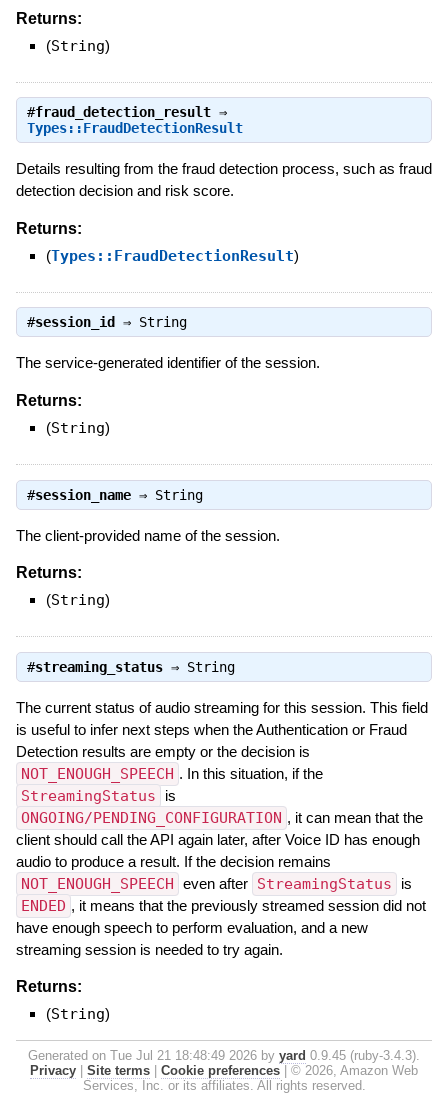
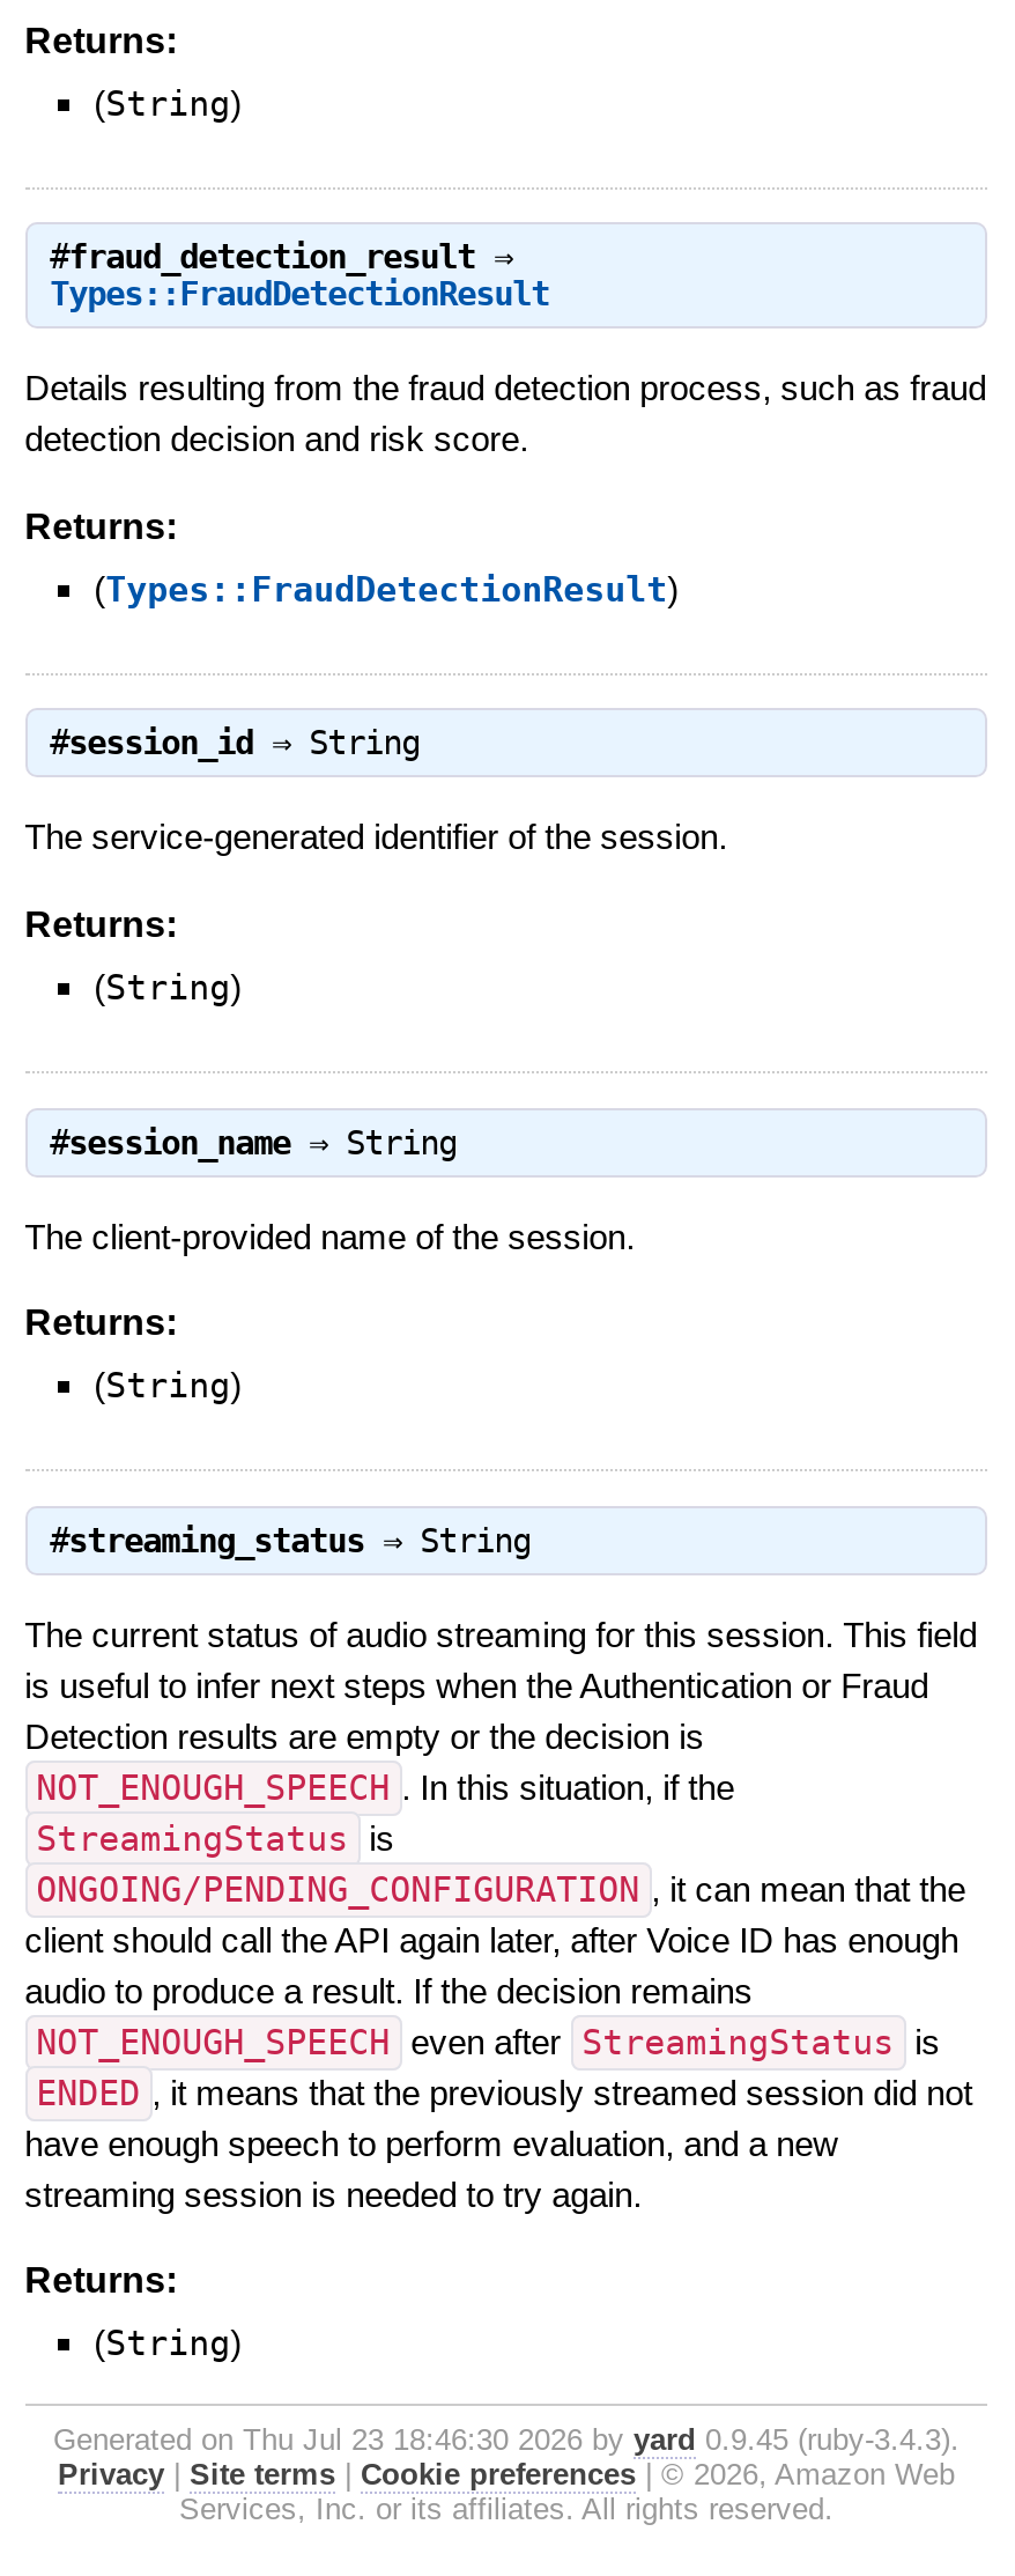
[28,1048,420,1063] Generated on Tue Jul 21 18:48:49 2026 by yard 0.9.45 (ruby-3.4.3). -> [53,2423,960,2458] Generated on Thu Jul 23 18:46:30 2026 by yard 0.9.45 (ruby-3.4.3).

